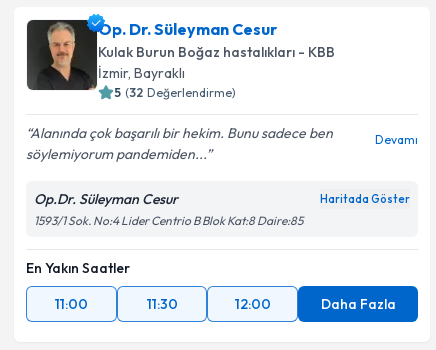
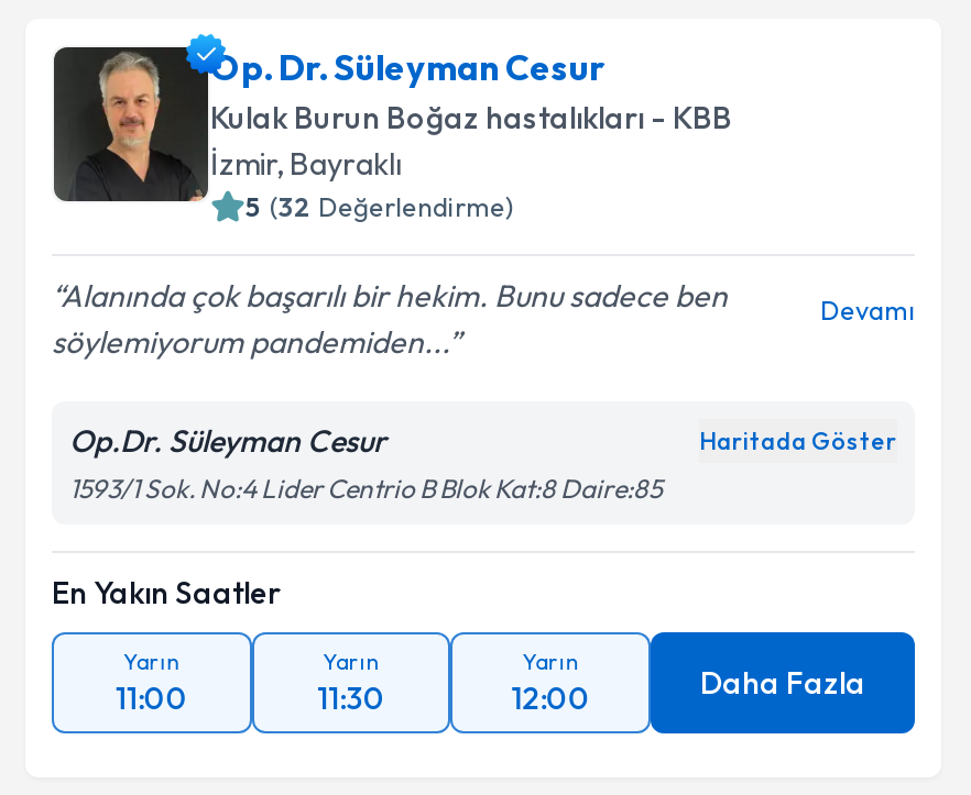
none -> [123,648,180,676] Yarın
none -> [323,648,380,676] Yarın
none -> [522,648,580,676] Yarın

